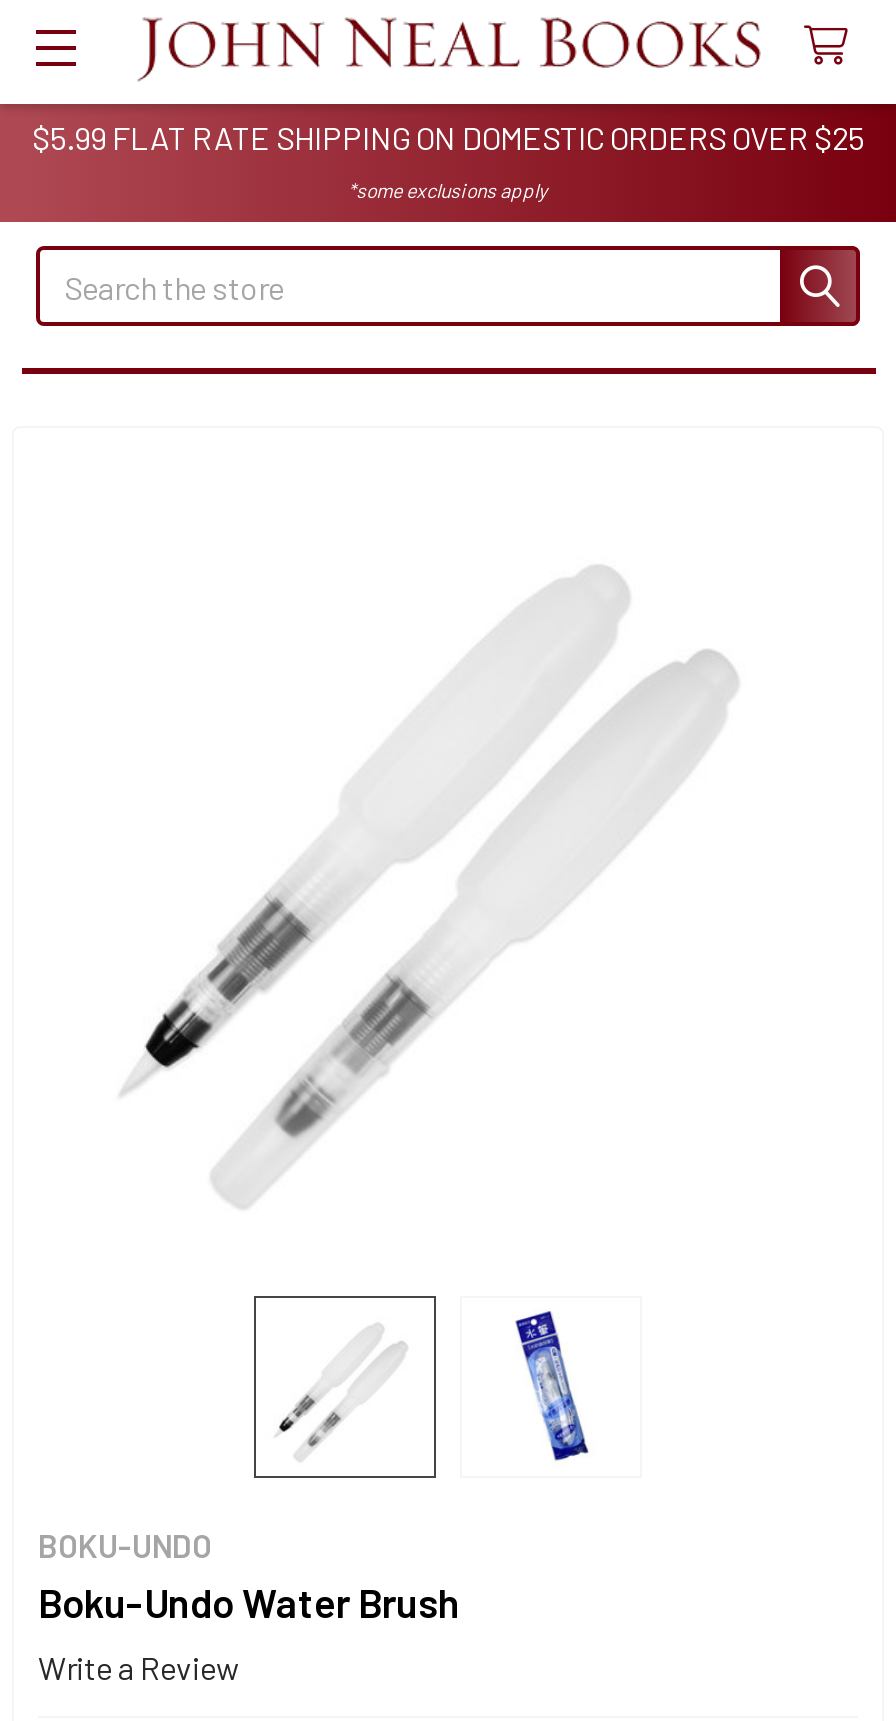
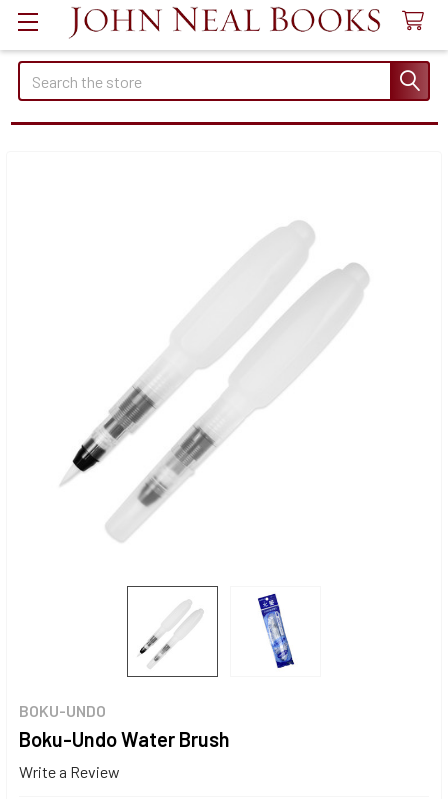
[32,118,864,202] $5.99 FLAT RATE SHIPPING ON DOMESTIC ORDERS OVER $25 | *some exclusions apply -> none

